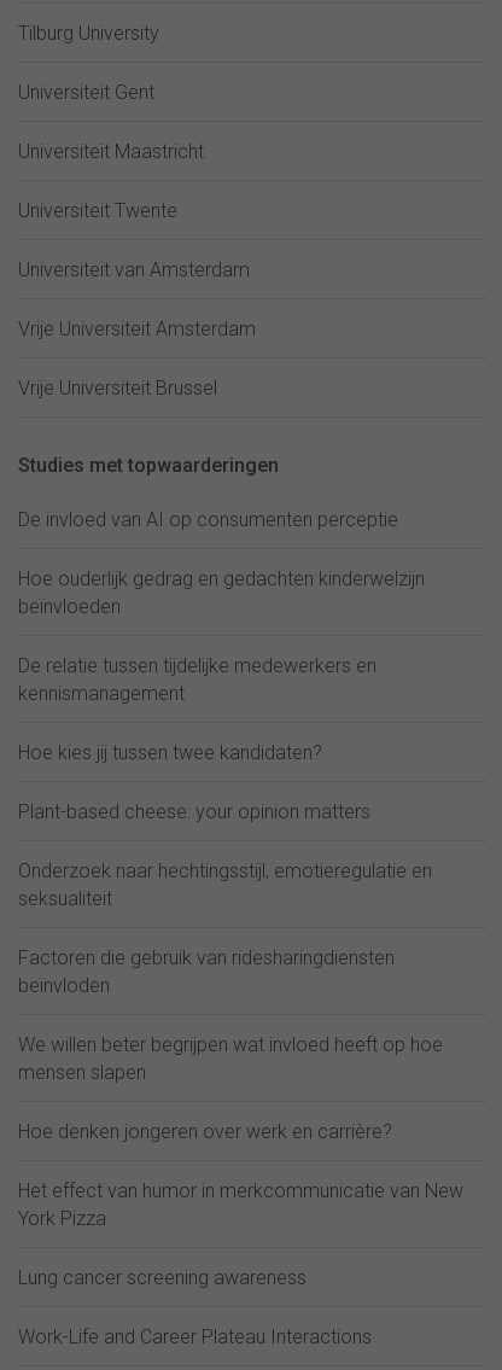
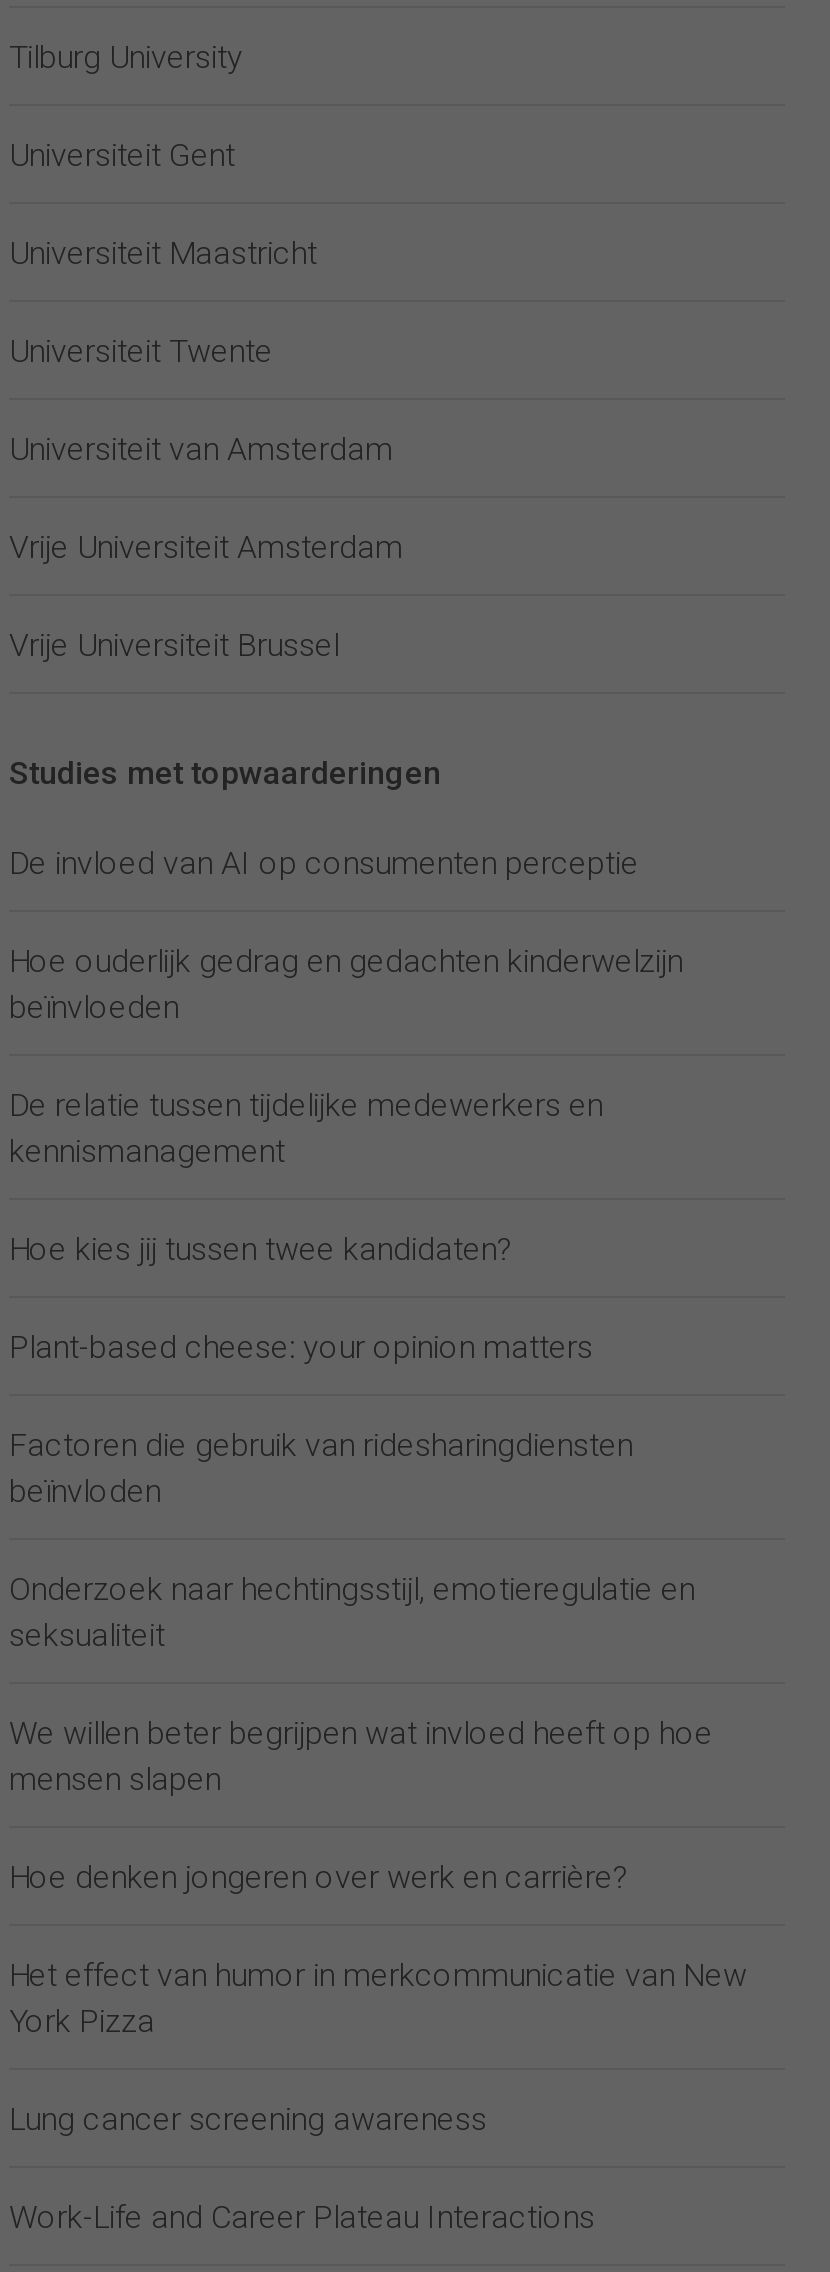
moved [18,859,432,910] -> [9,1570,695,1654]: Onderzoek naar hechtingsstijl, emotieregulatie en | seksualiteit
moved [18,946,395,997] -> [9,1426,633,1510]: Factoren die gebruik van ridesharingdiensten | beïnvloden

